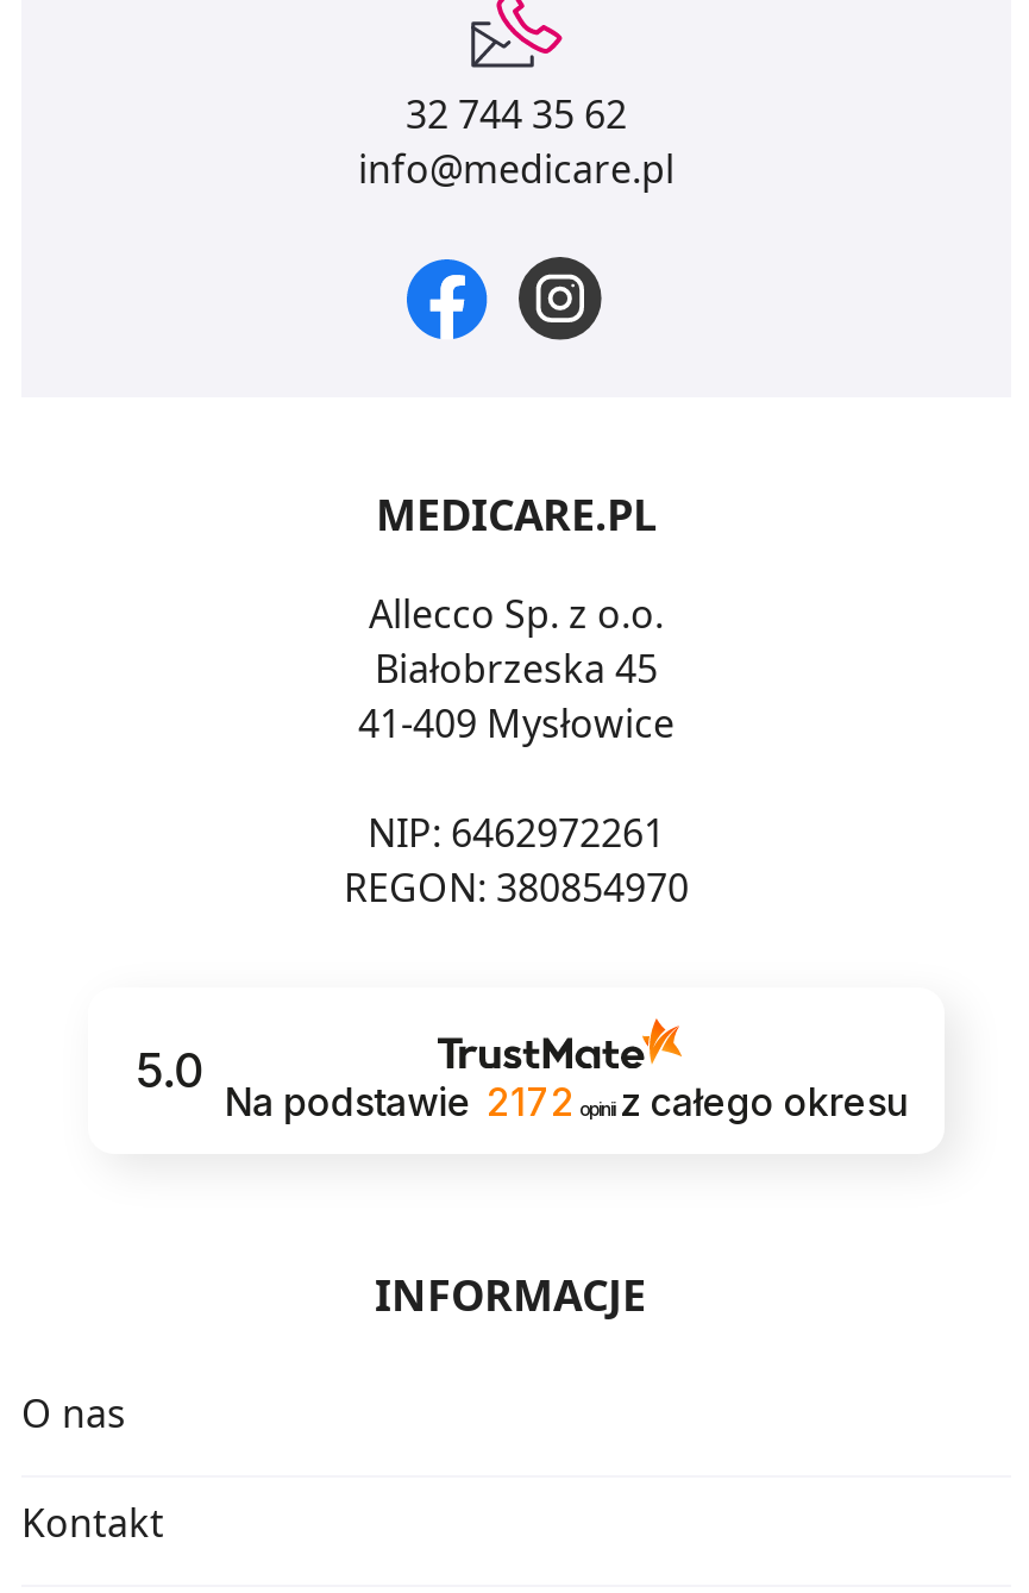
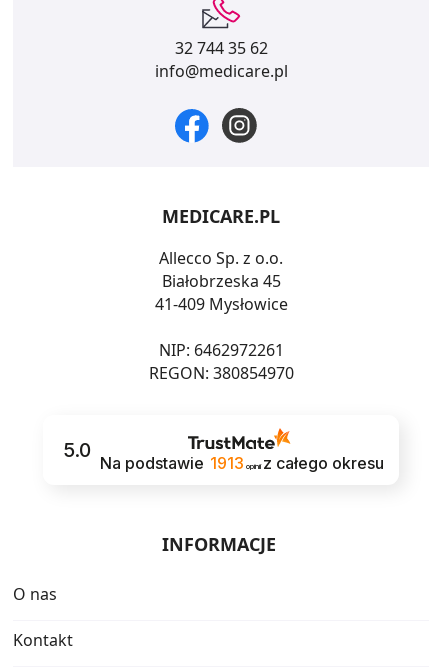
[224,1079,908,1126] Na podstawie 2172 opiniiz całego okresu -> [100,453,384,473] Na podstawie 1913 opiniiz całego okresu

